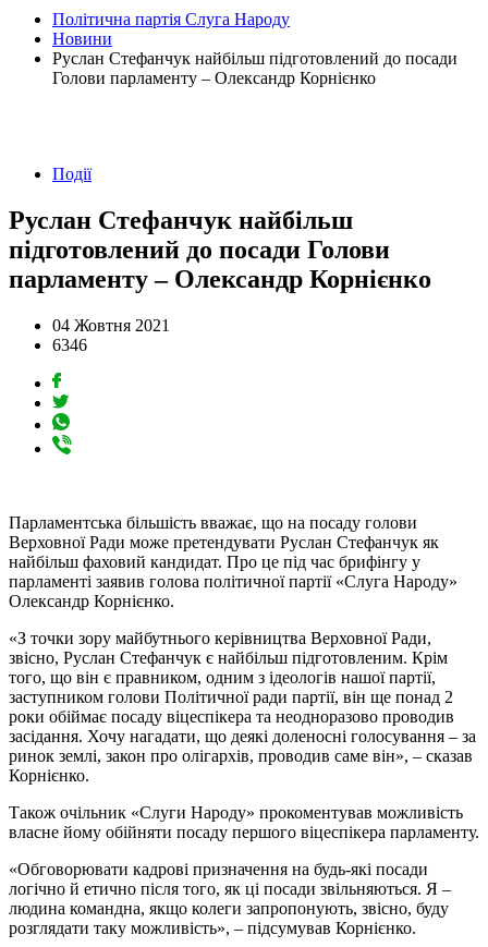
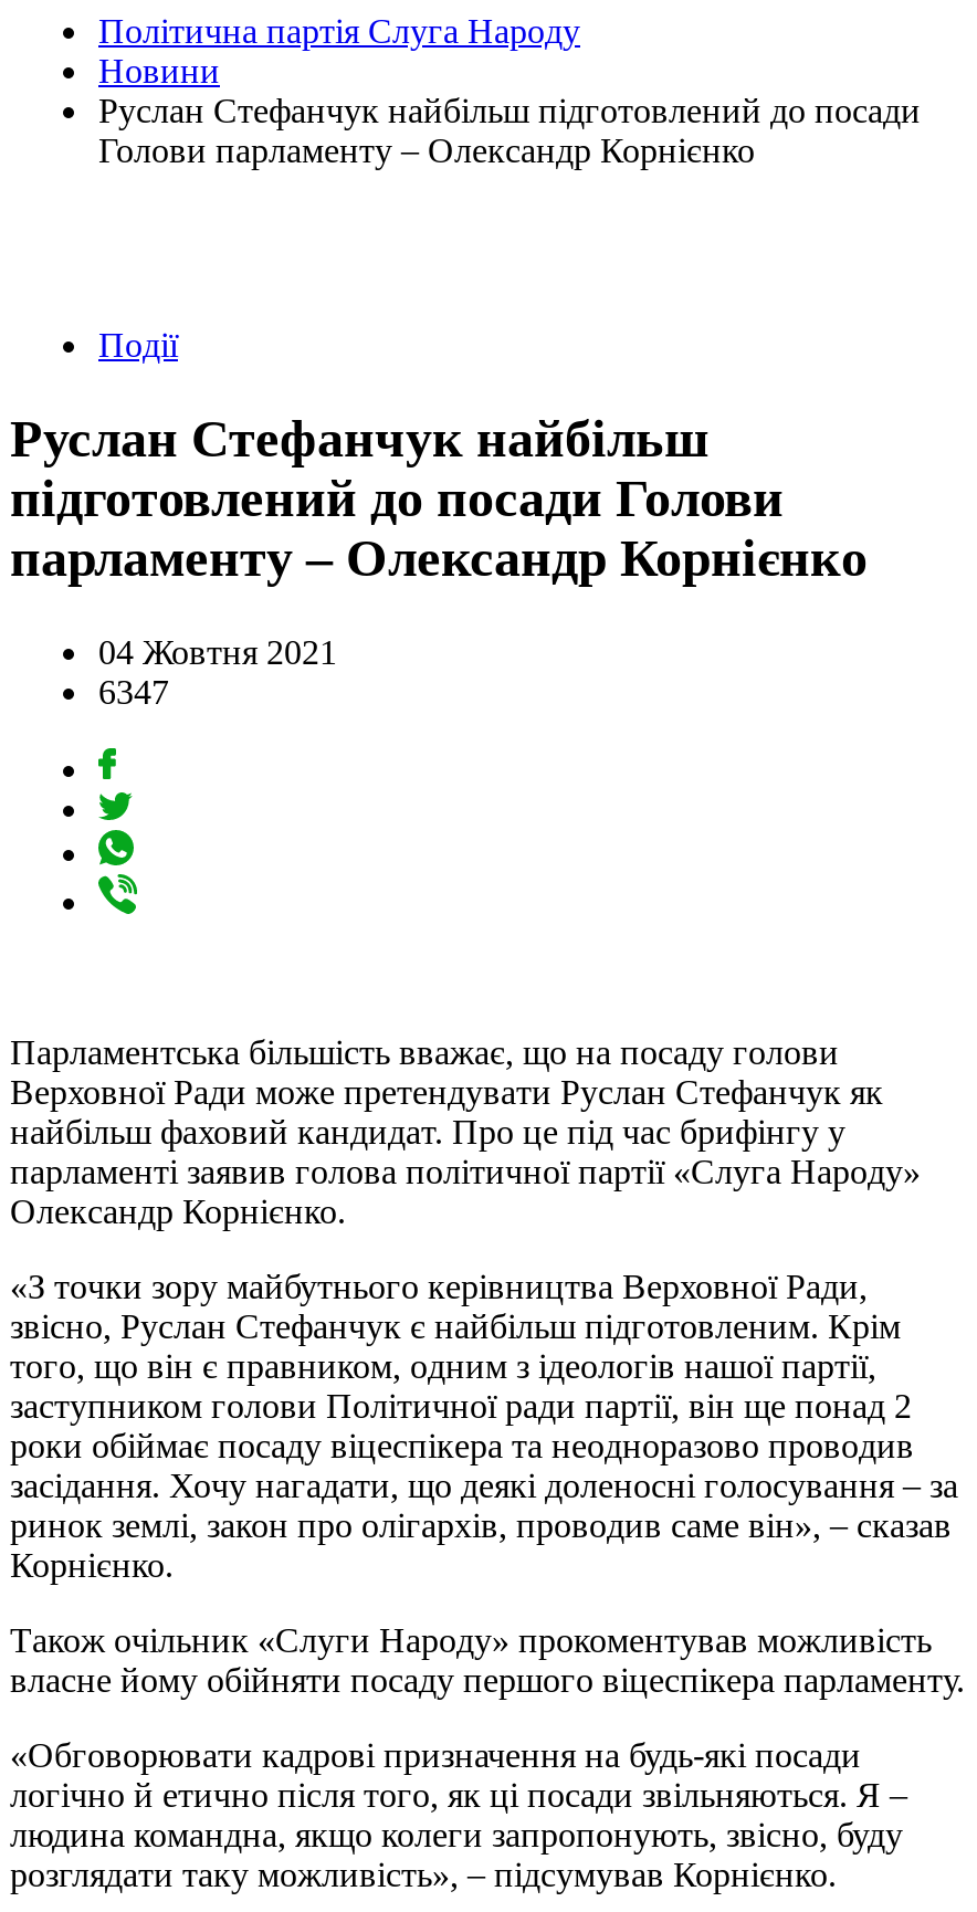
[52,335,87,354] 6346 -> [98,673,169,710] 6347

